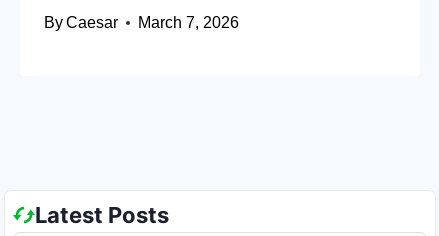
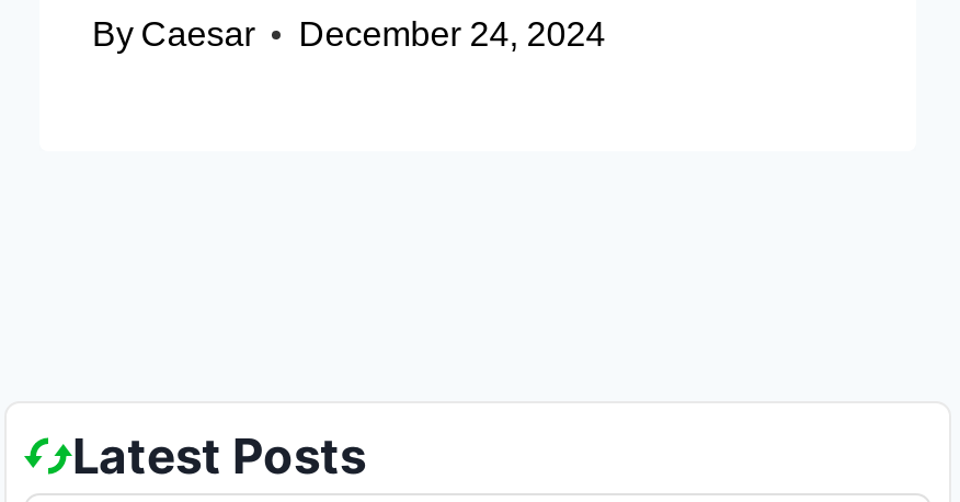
[44,14,239,31] By Caesar March 7, 2026 -> [92,16,605,53] By Caesar December 24, 2024

